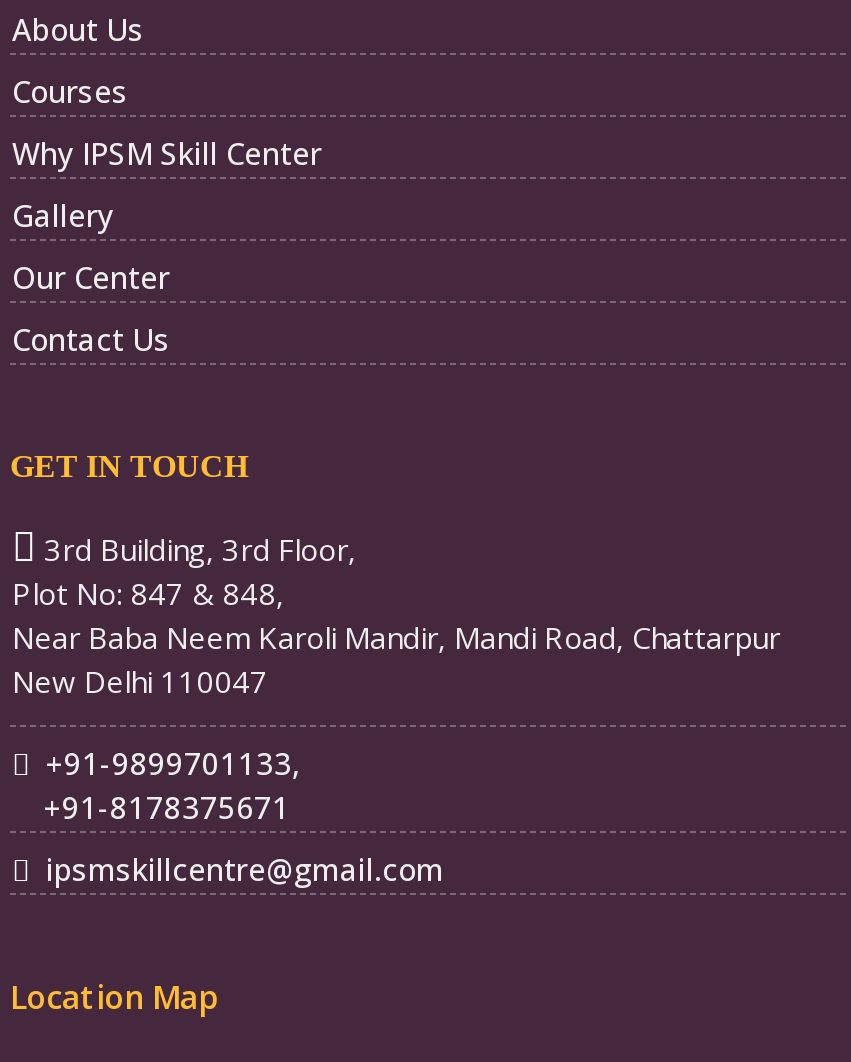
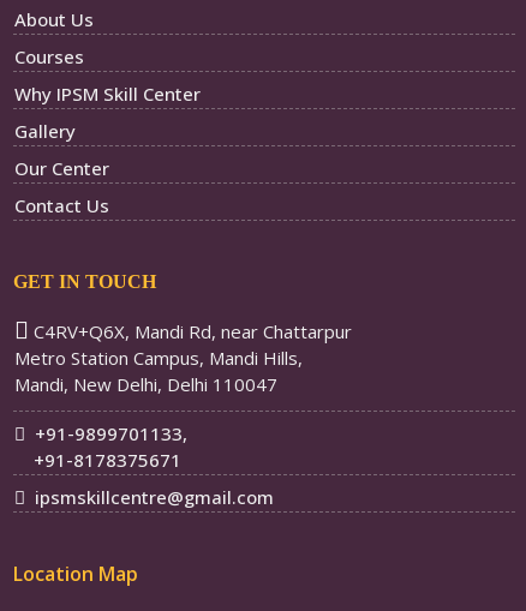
[12,530,780,702] 3rd Building, 3rd Floor, | Plot No: 847 & 848, | Near Baba Neem Karoli Mandir, Mandi Road, Chattarpur | New Delhi 110047 -> [14,320,352,397] C4RV+Q6X, Mandi Rd, near Chattarpur | Metro Station Campus, Mandi Hills, | Mandi, New Delhi, Delhi 110047

